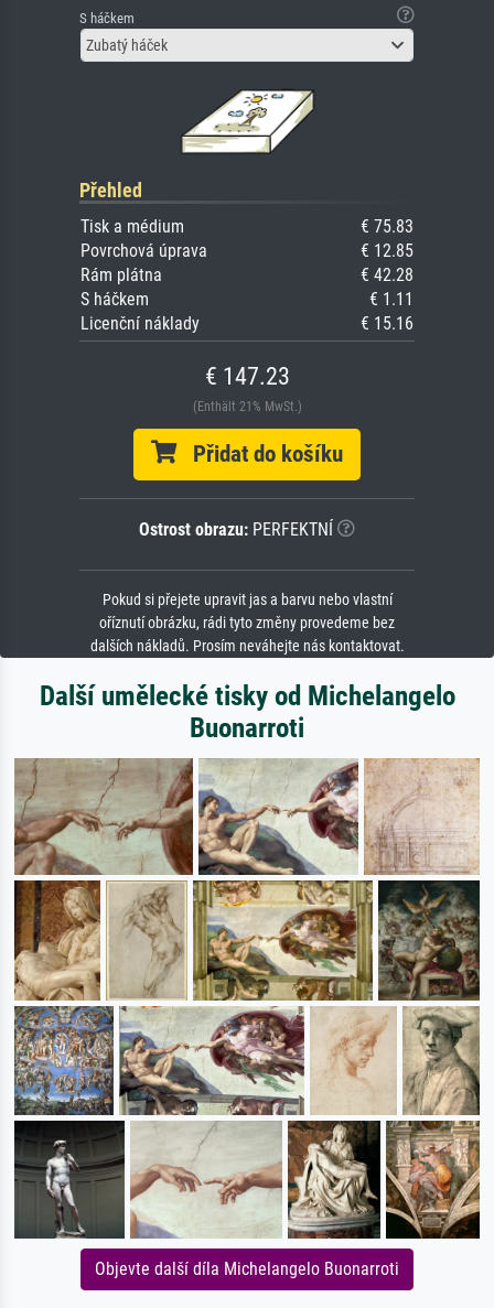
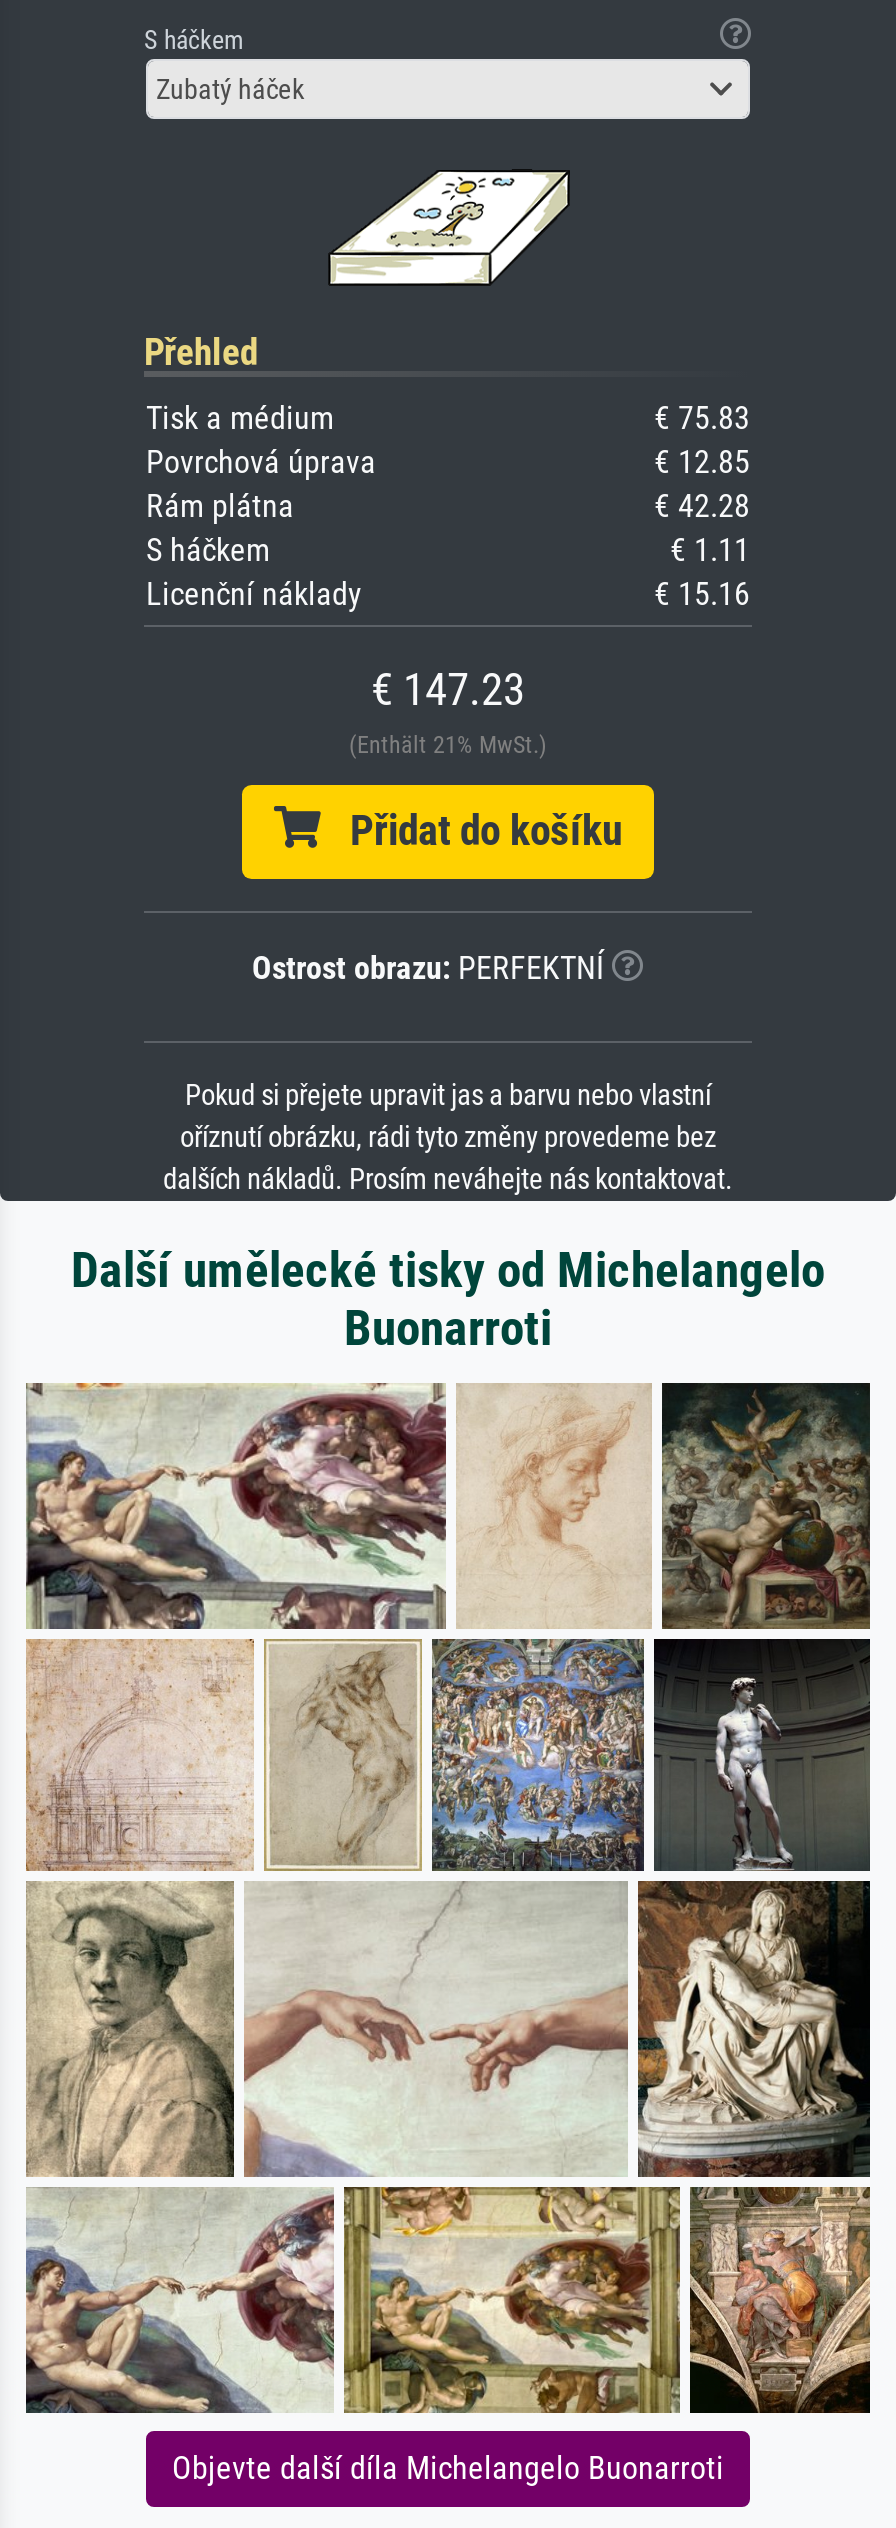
[13,758,481,1240] [image] -> [26,1381,872,2417] [image]

